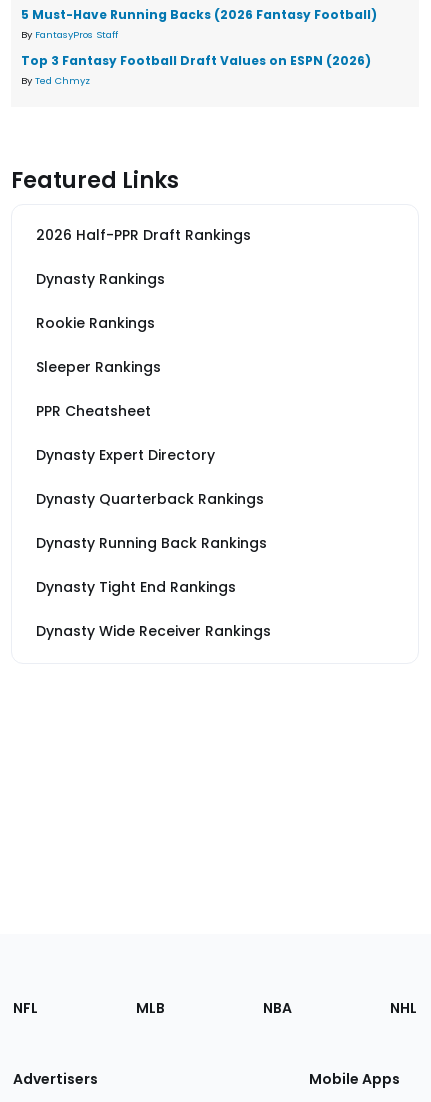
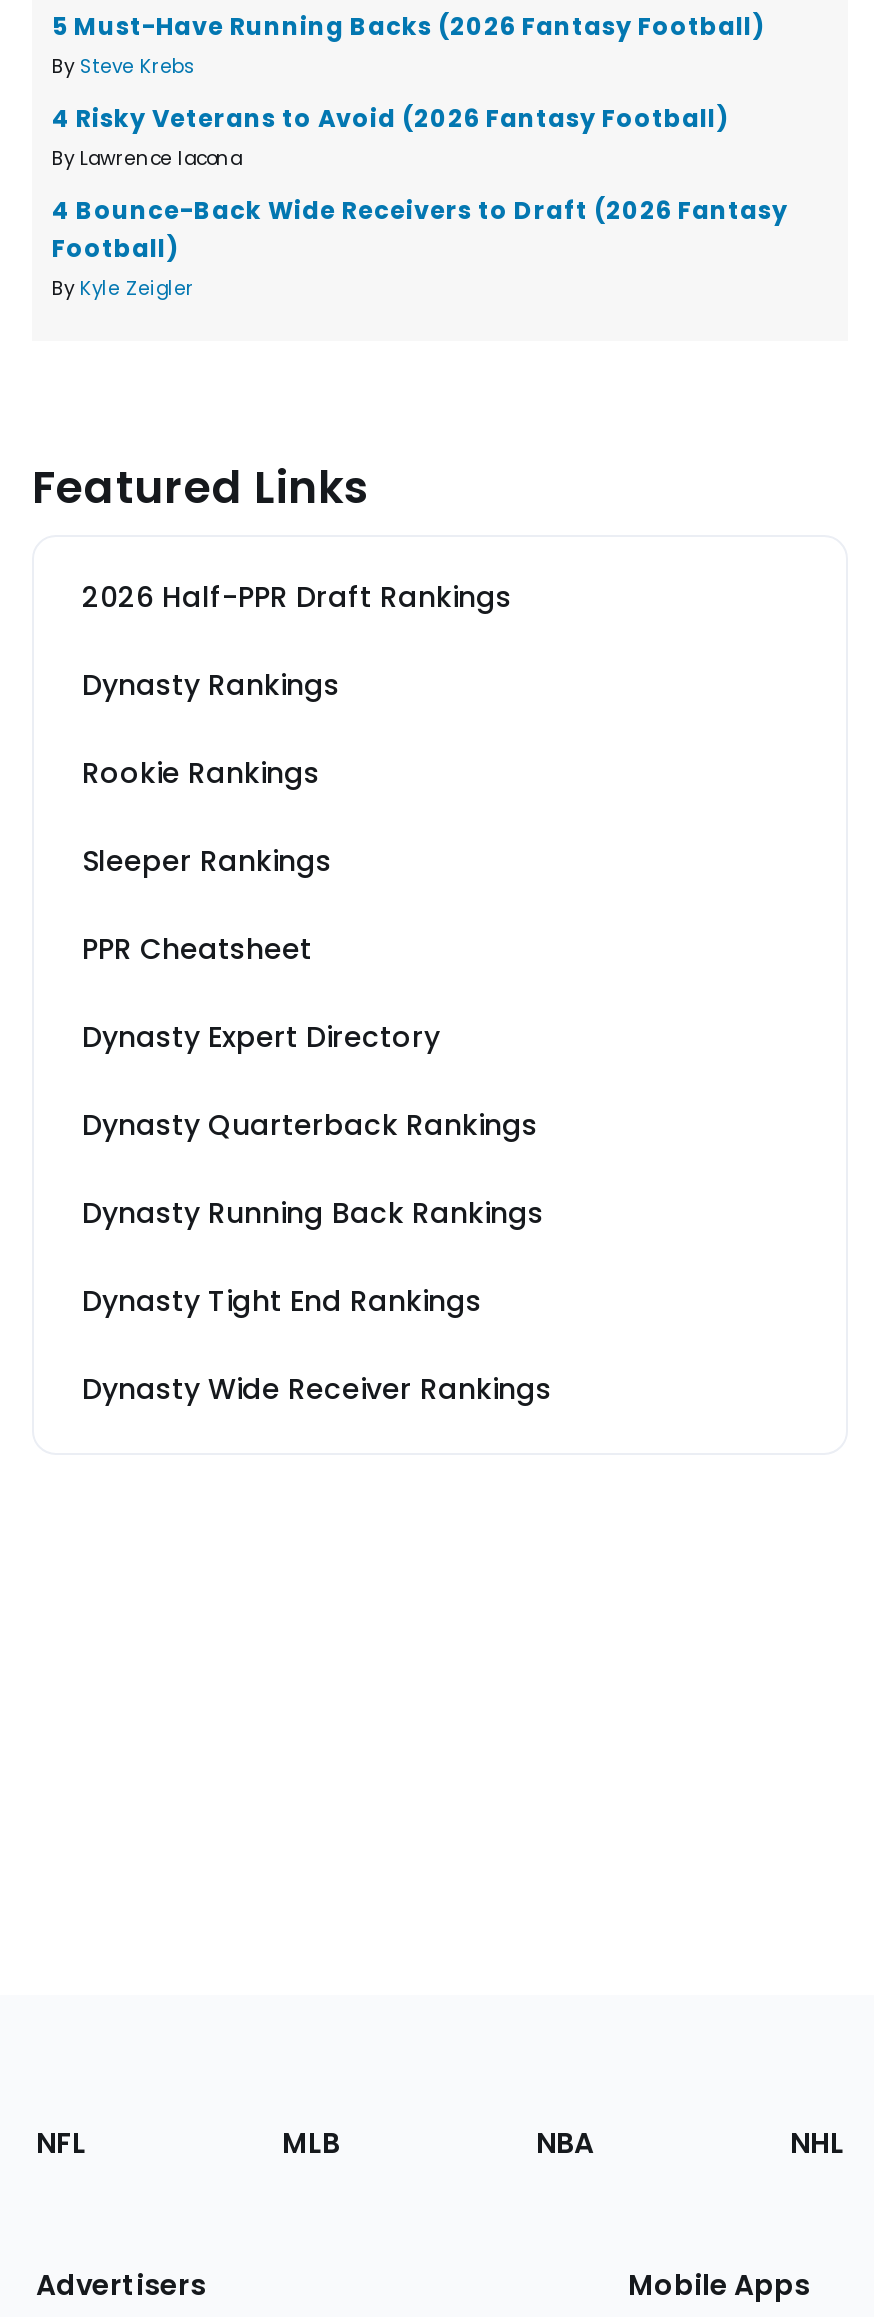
[21,28,371,87] By FantasyPros Staff | Top 3 Fantasy Football Draft Values on ESPN (2026) | By Ted Chmyz -> [52,54,788,302] By Steve Krebs | 4 Risky Veterans to Avoid (2026 Fantasy Football) | By Lawrence Iacona | 4 Bounce-Back Wide Receivers to Draft (2026 Fantasy | Football) | By Kyle Zeigler

